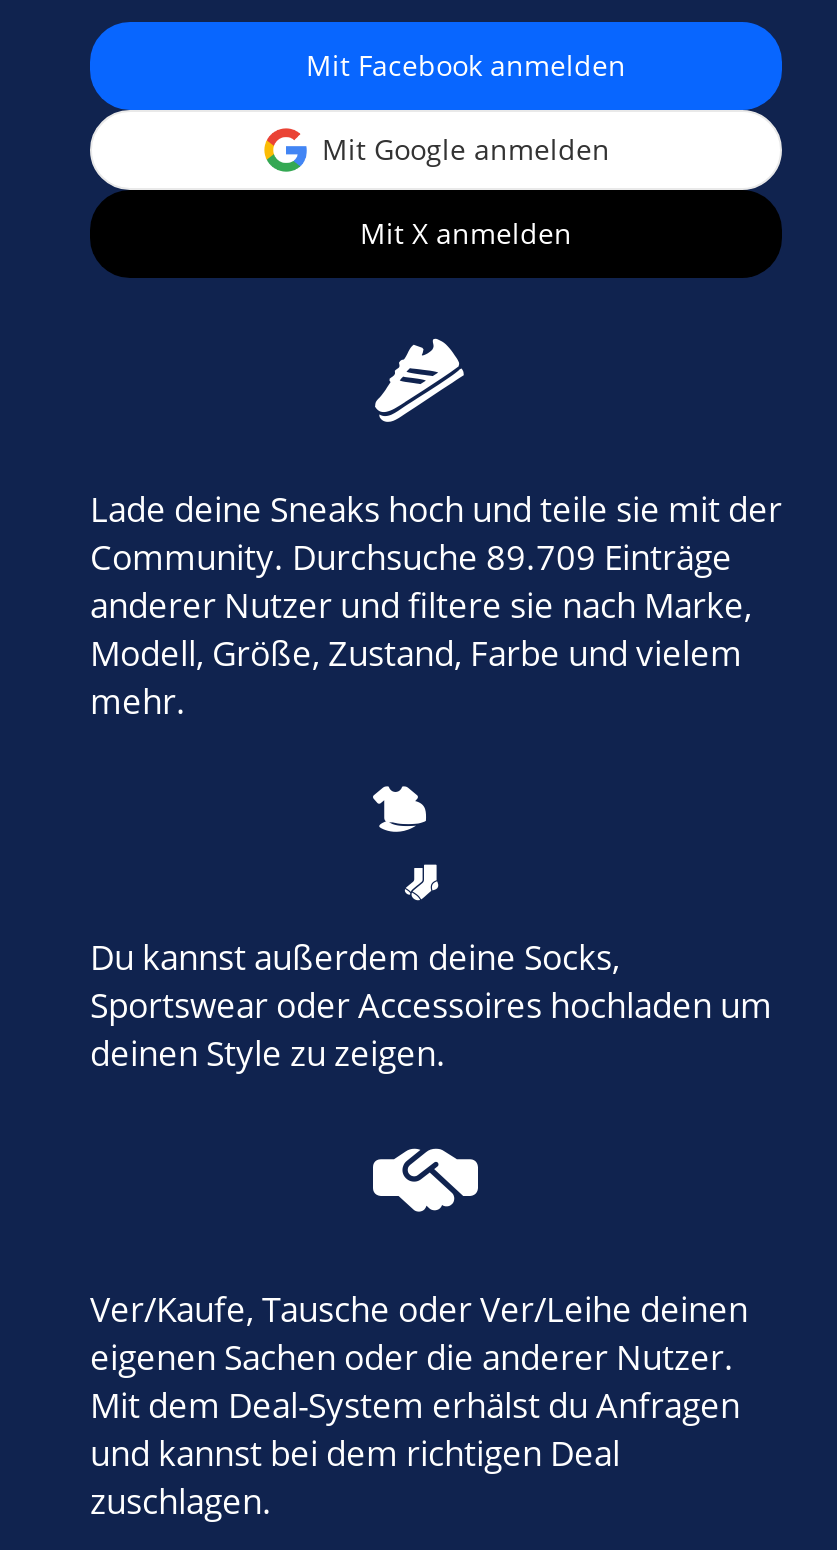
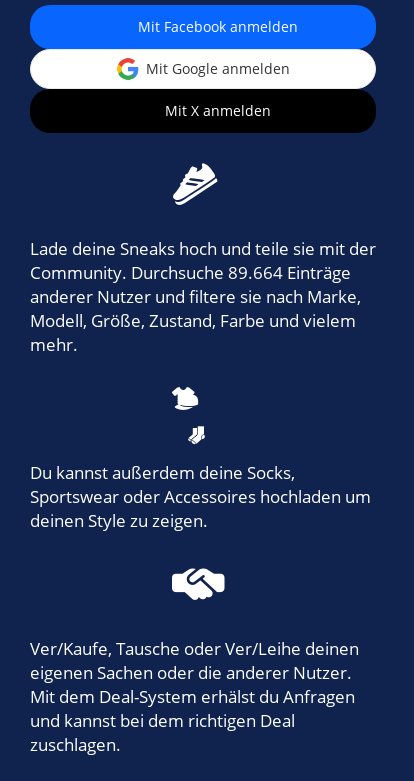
[90,533,732,579] Community. Durchsuche 89.709 Einträge -> [30,261,351,284] Community. Durchsuche 89.664 Einträge

